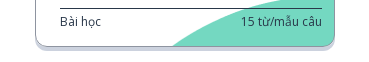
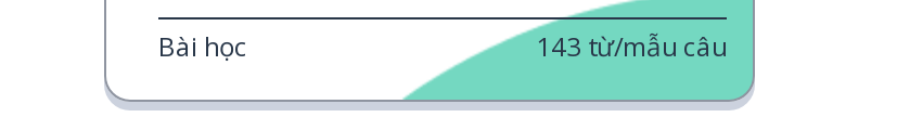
[241,13,322,30] 15 từ/mẫu câu -> [536,28,727,65] 143 từ/mẫu câu

